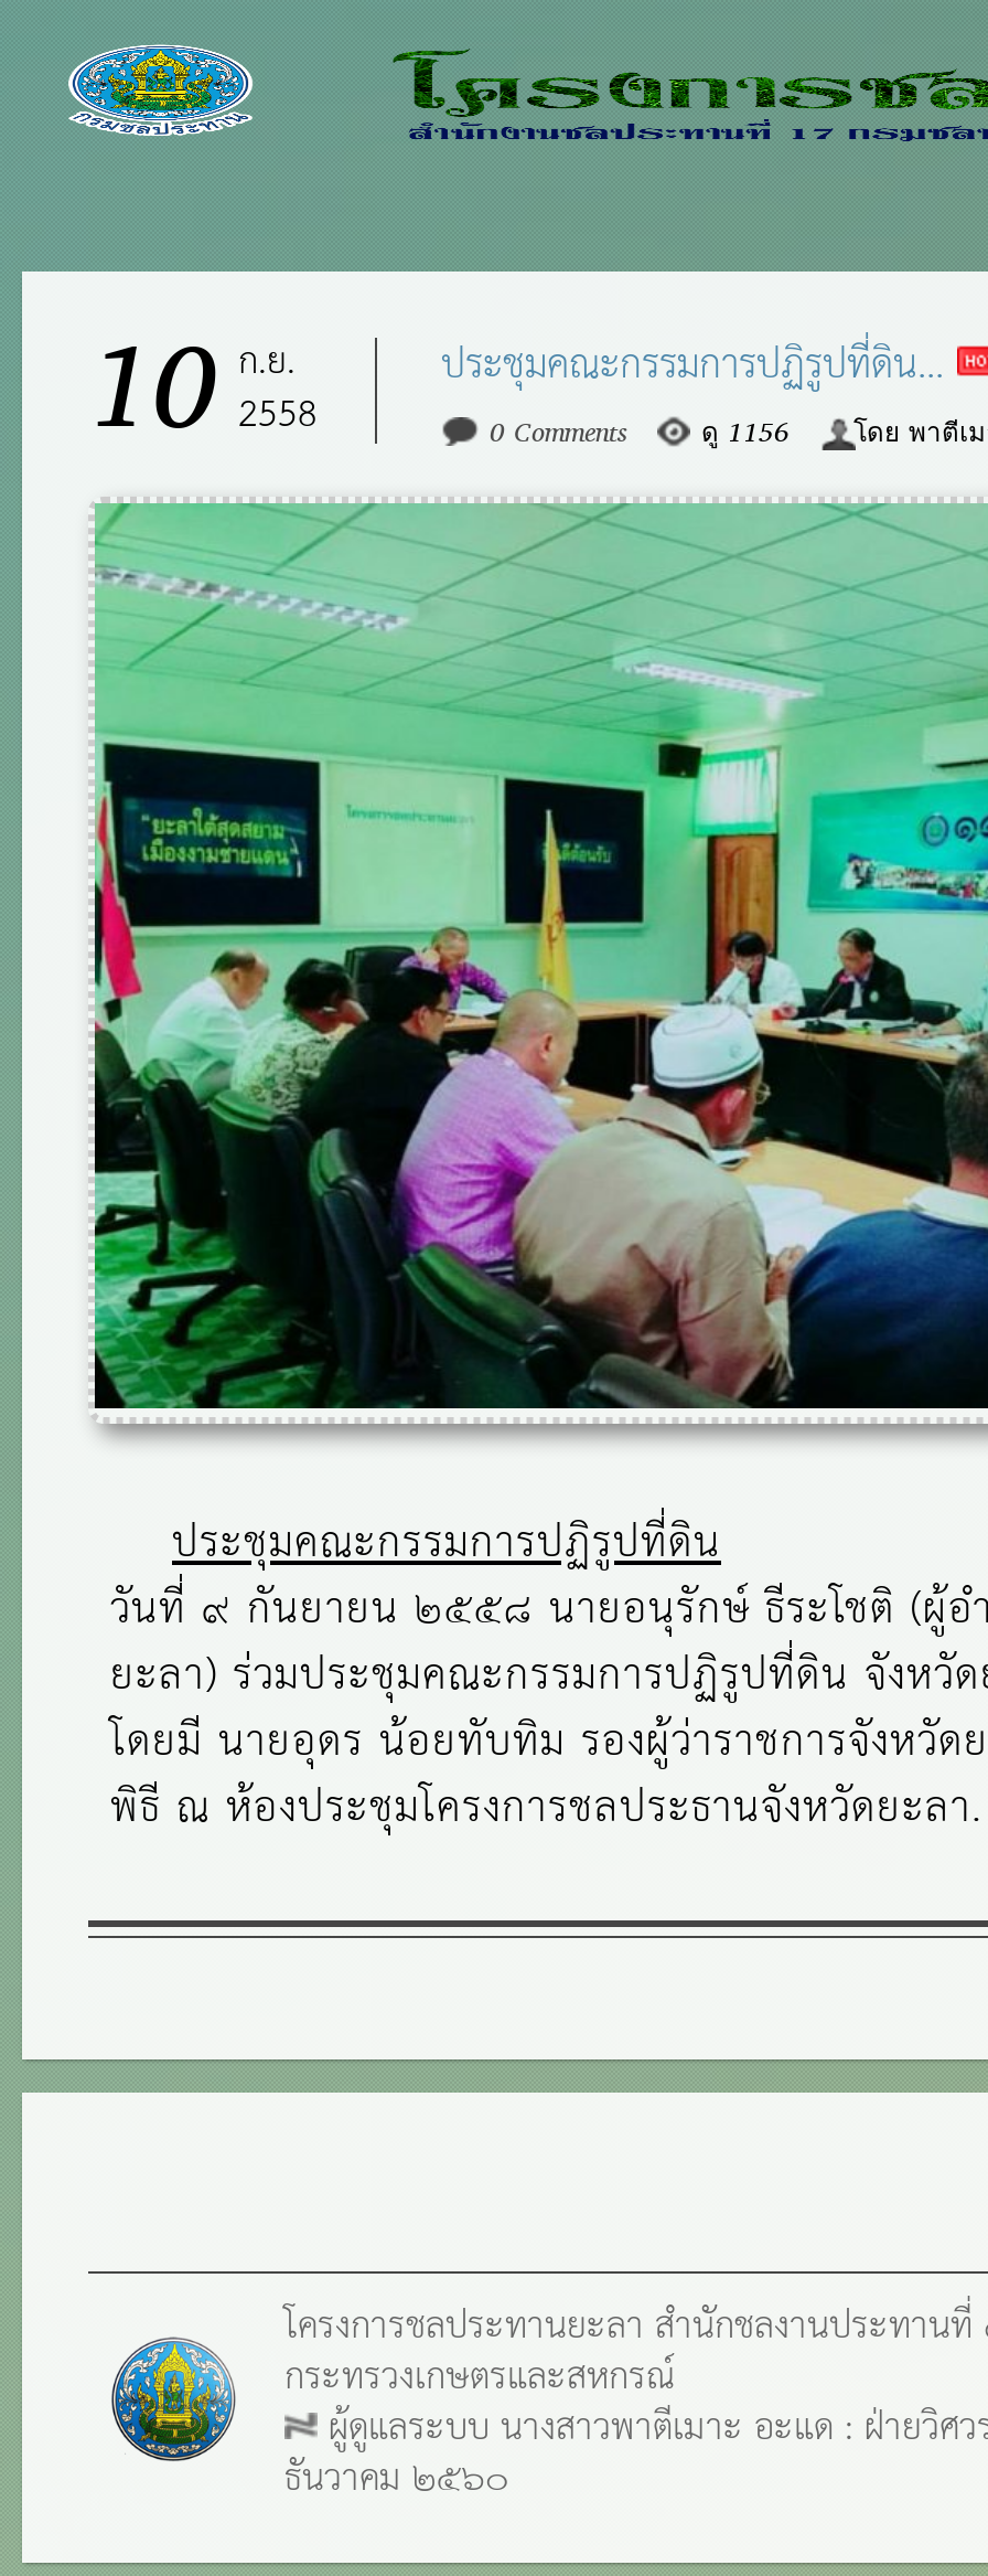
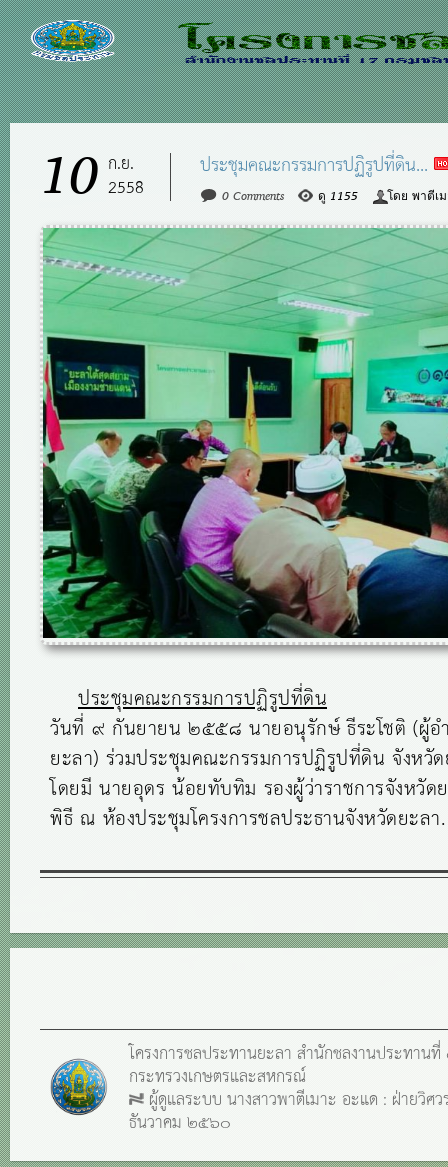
[701,411,790,453] ดู 1156 -> [318,186,358,205] ดู 1155

